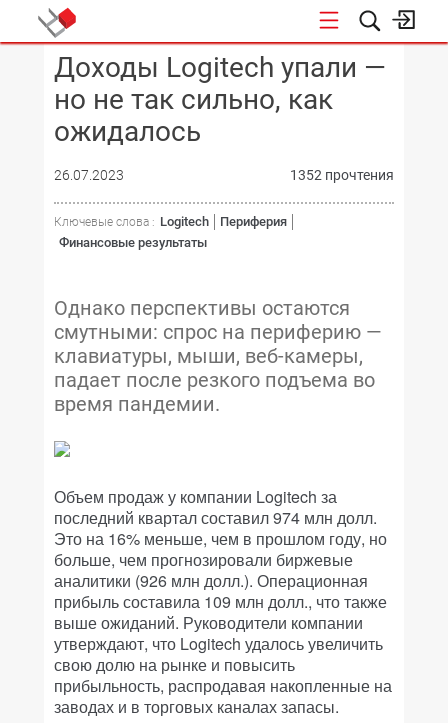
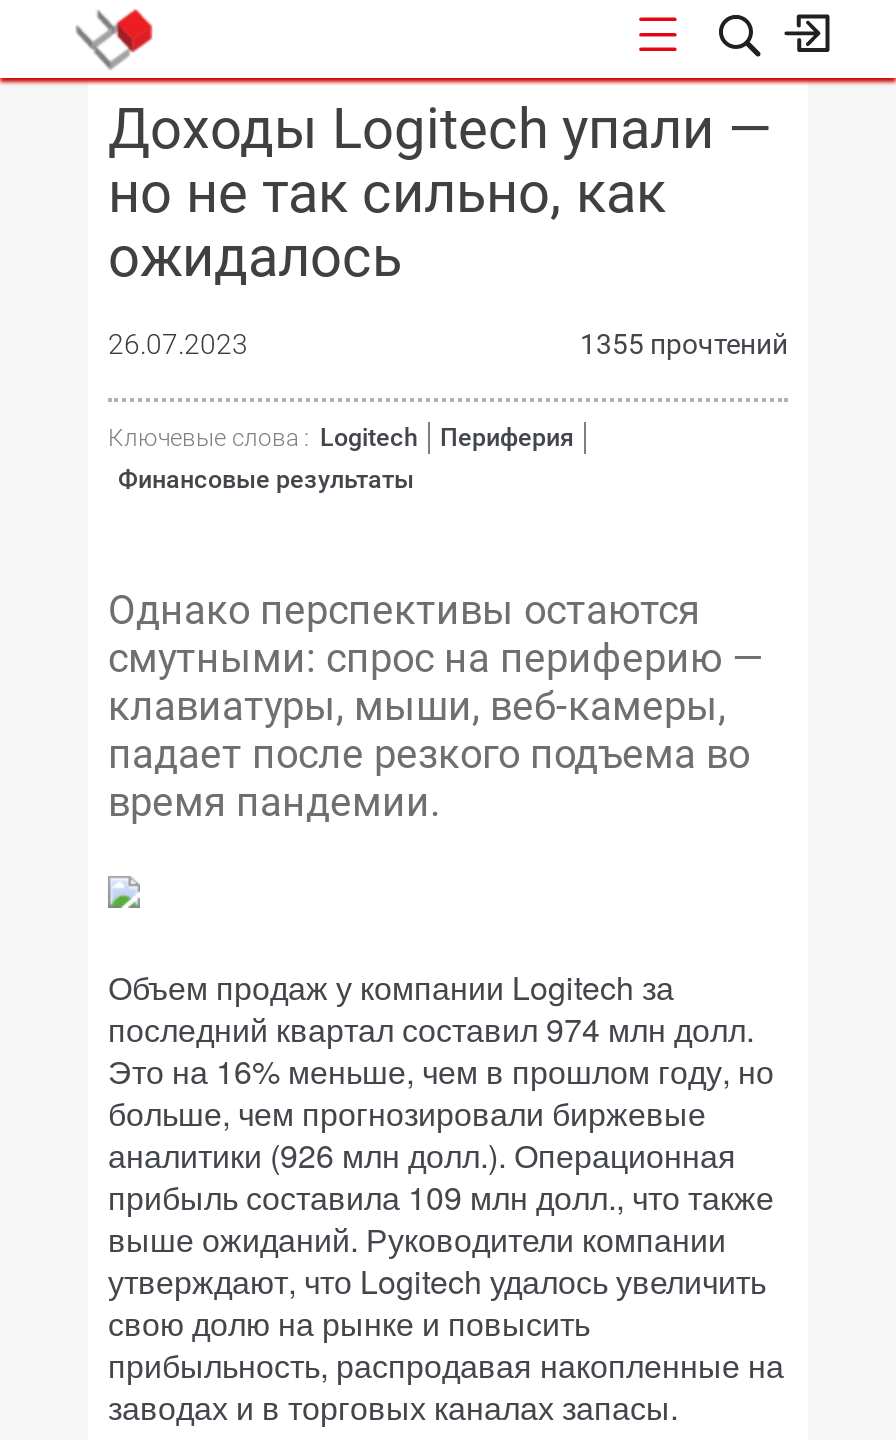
[290,167,394,183] 1352 прочтения -> [580,328,788,360] 1355 прочтений

